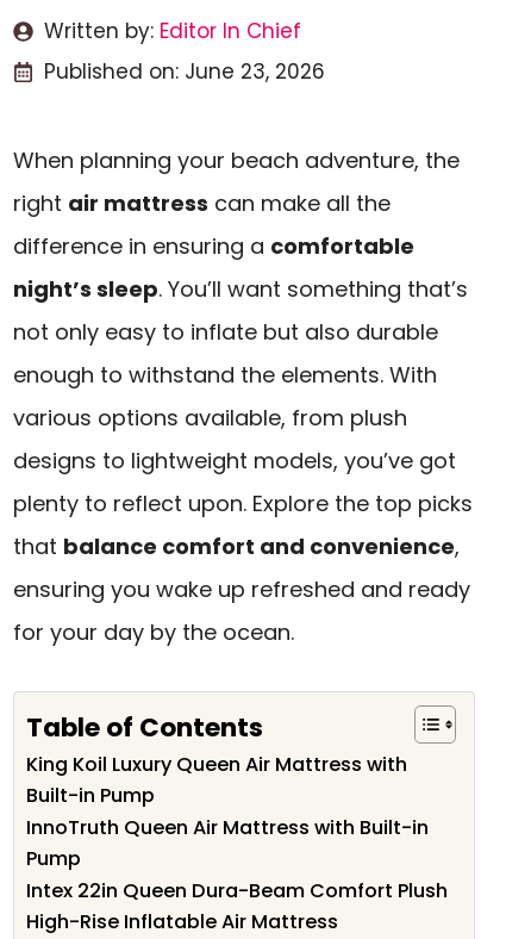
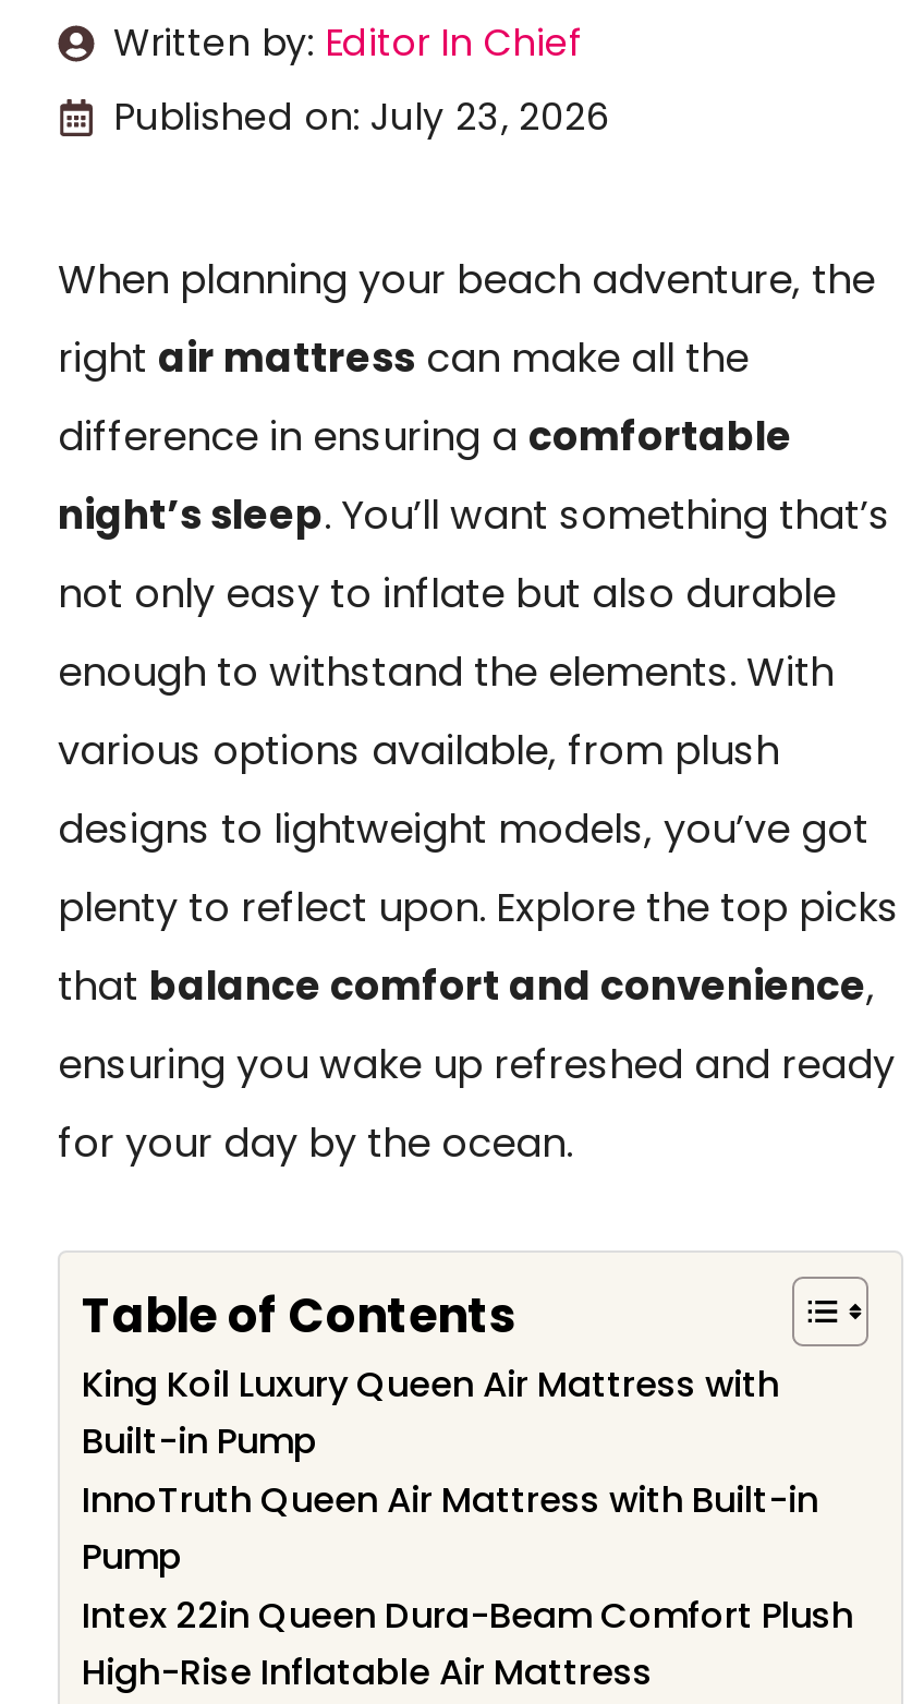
[43,57,324,86] Published on: June 23, 2026 -> [113,90,610,143] Published on: July 23, 2026

